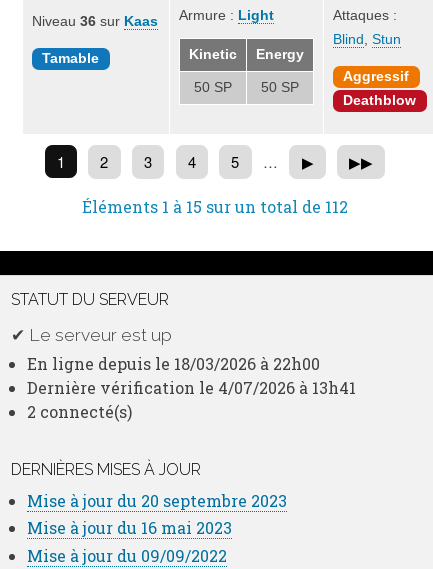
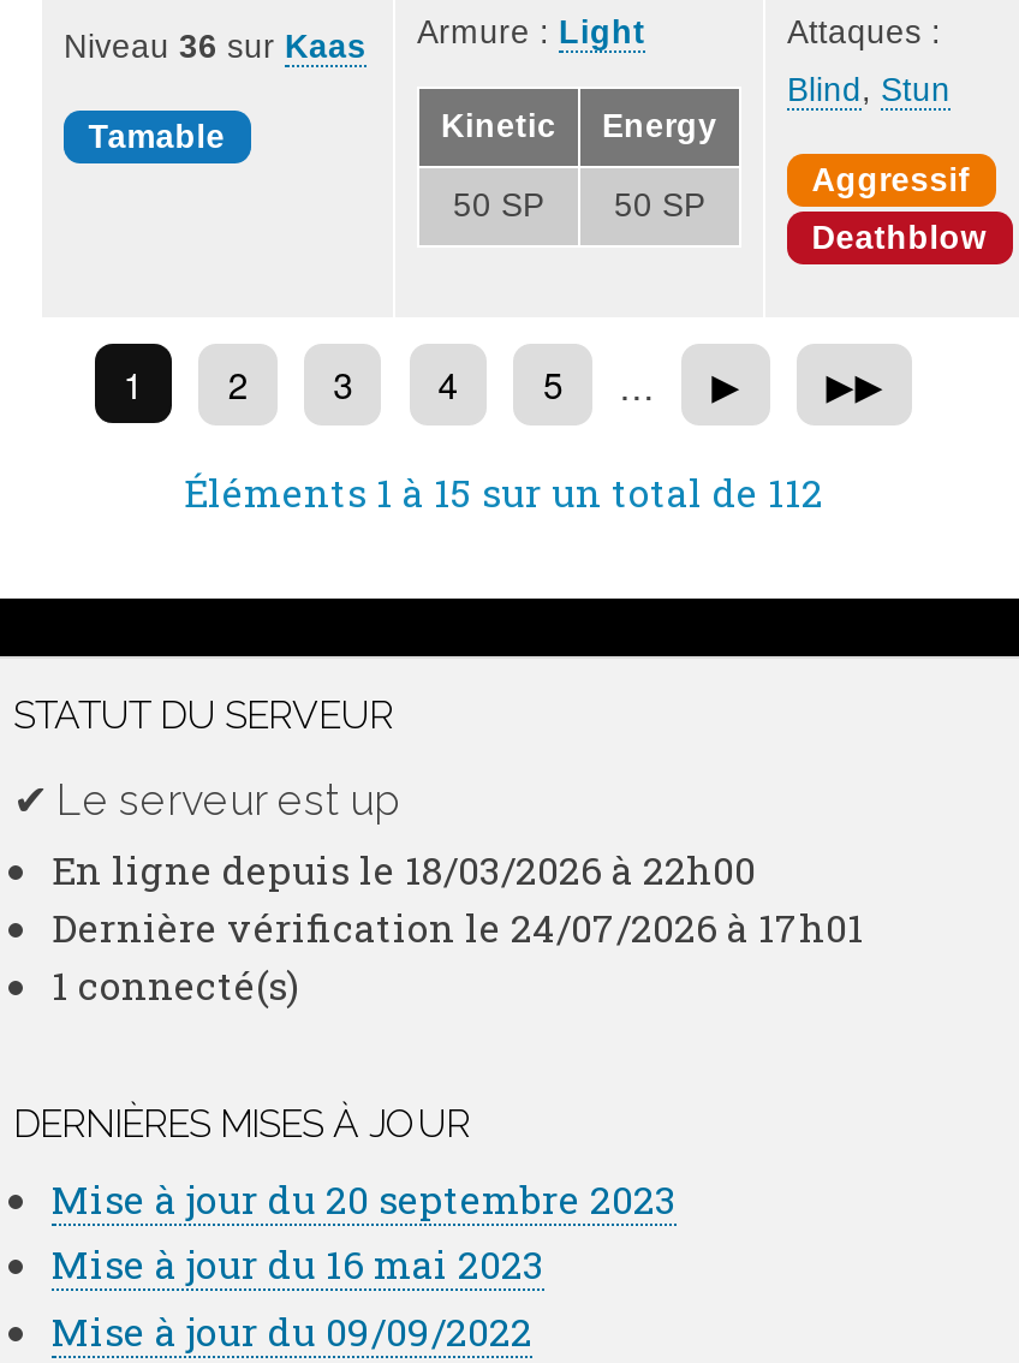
[27,377,356,398] Dernière vérification le 4/07/2026 à 13h41 -> [52,901,864,952] Dernière vérification le 24/07/2026 à 17h01
[27,401,132,422] 2 connecté(s) -> [52,959,299,1010] 1 connecté(s)

